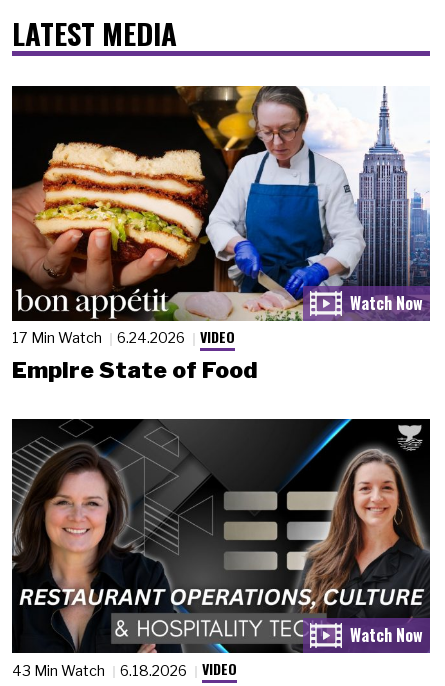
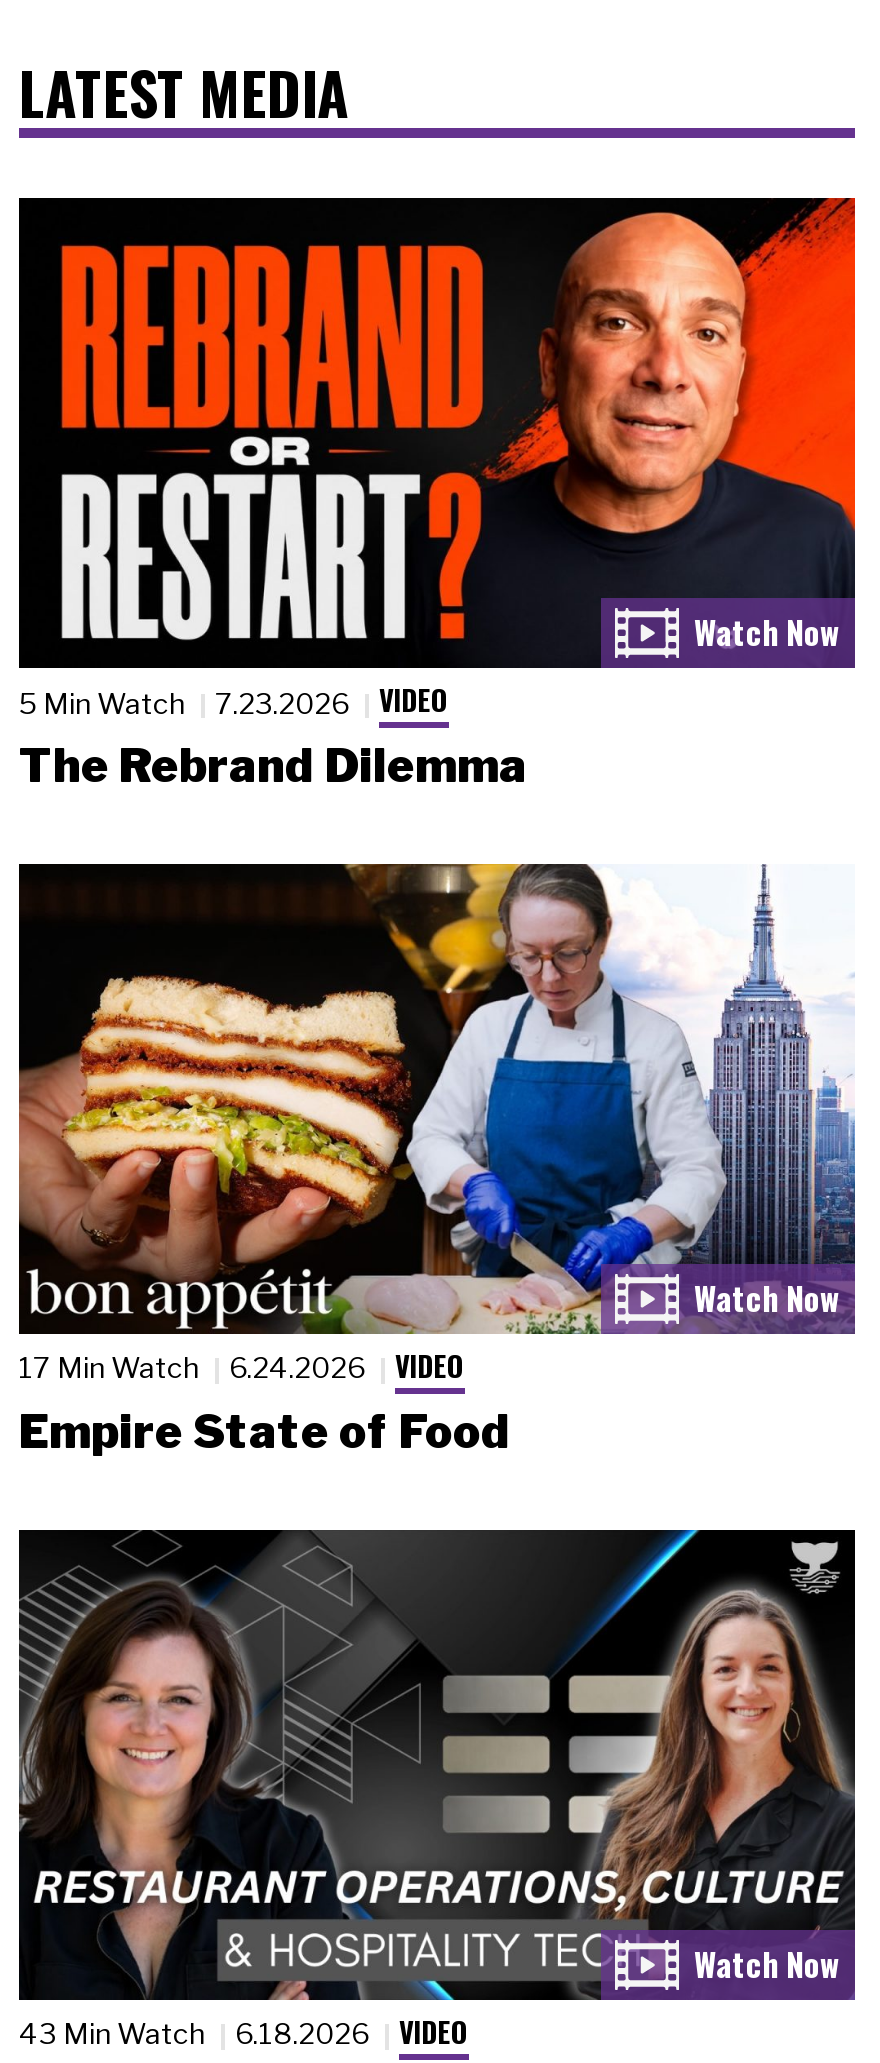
none -> [17,196,857,794] [image] | 5 Min Watch | 7.23.2026 | VIDEO | The Rebrand Dilemma

